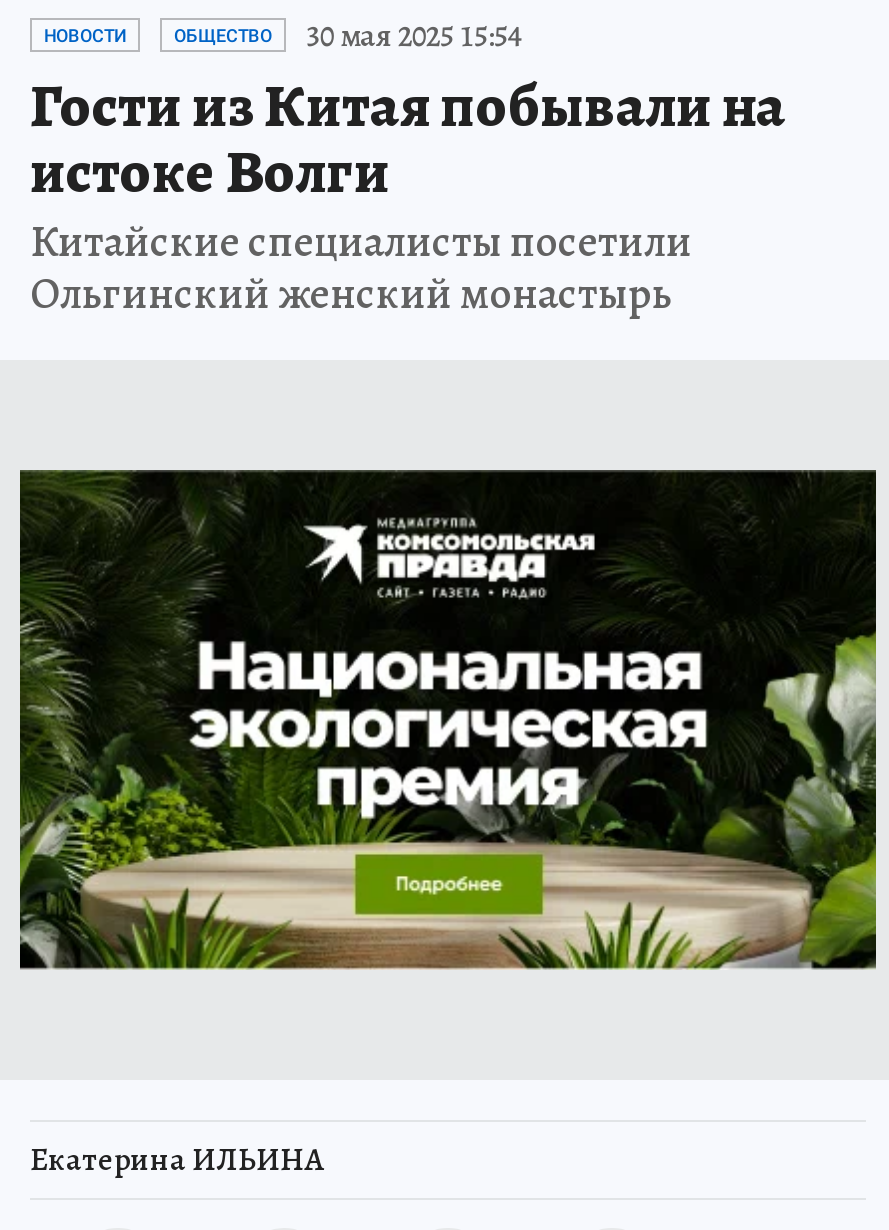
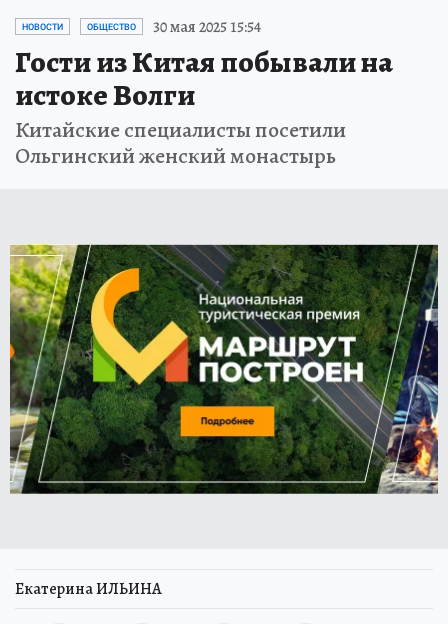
[18,468,878,970] [image] -> [9,244,439,495] [image]

